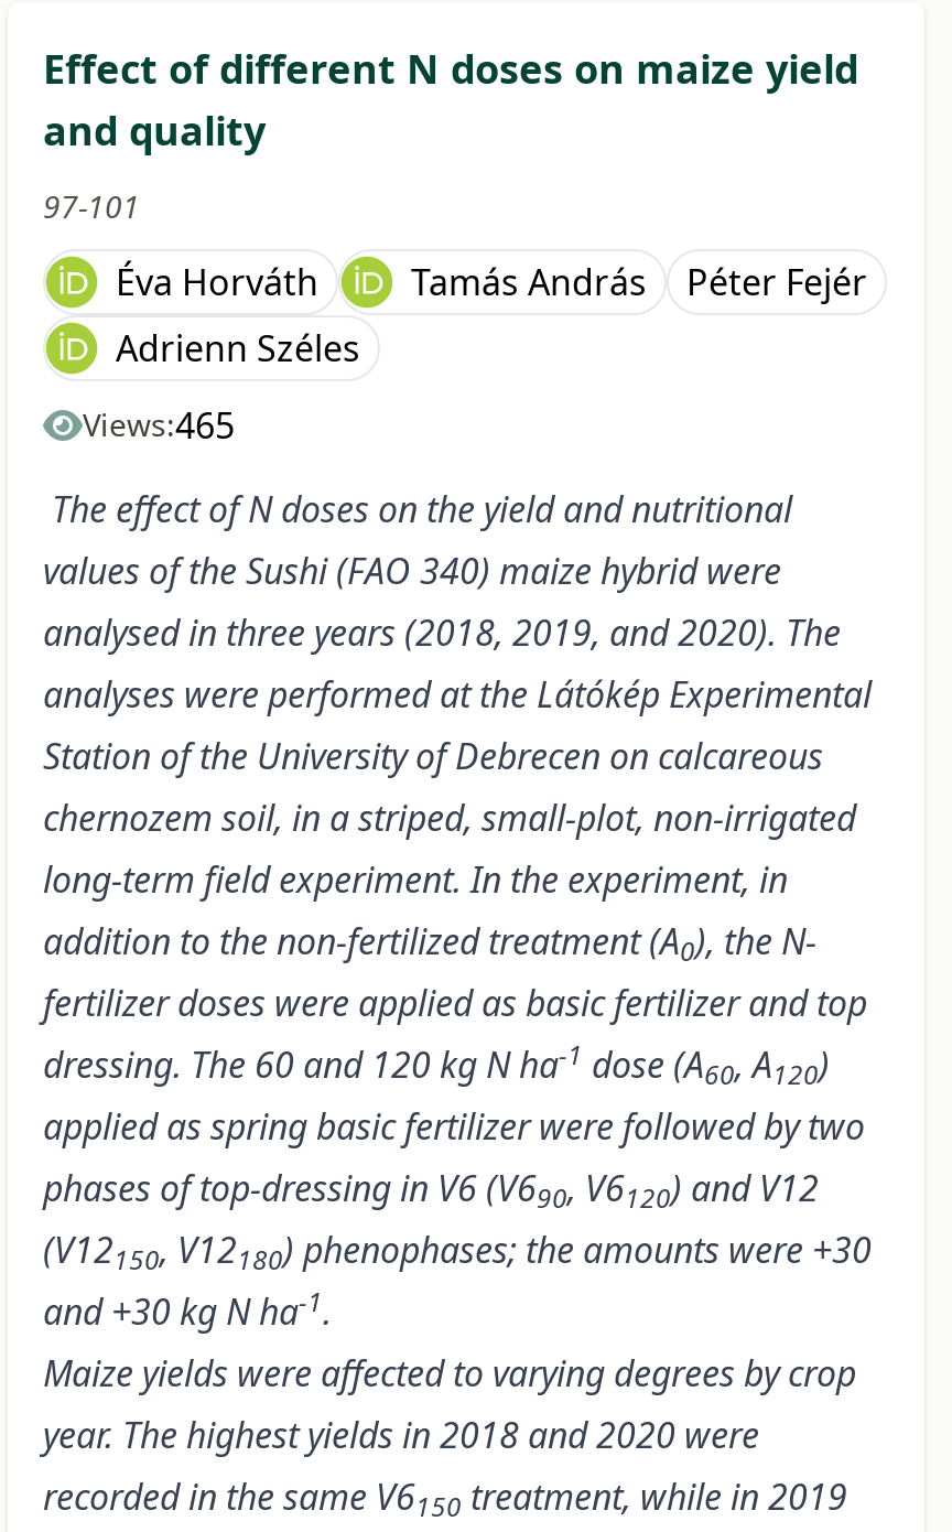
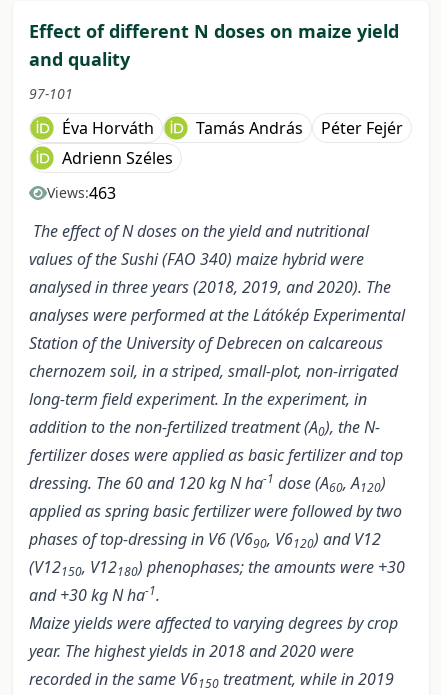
[83,402,235,450] Views:465 -> [47,182,116,204] Views:463

